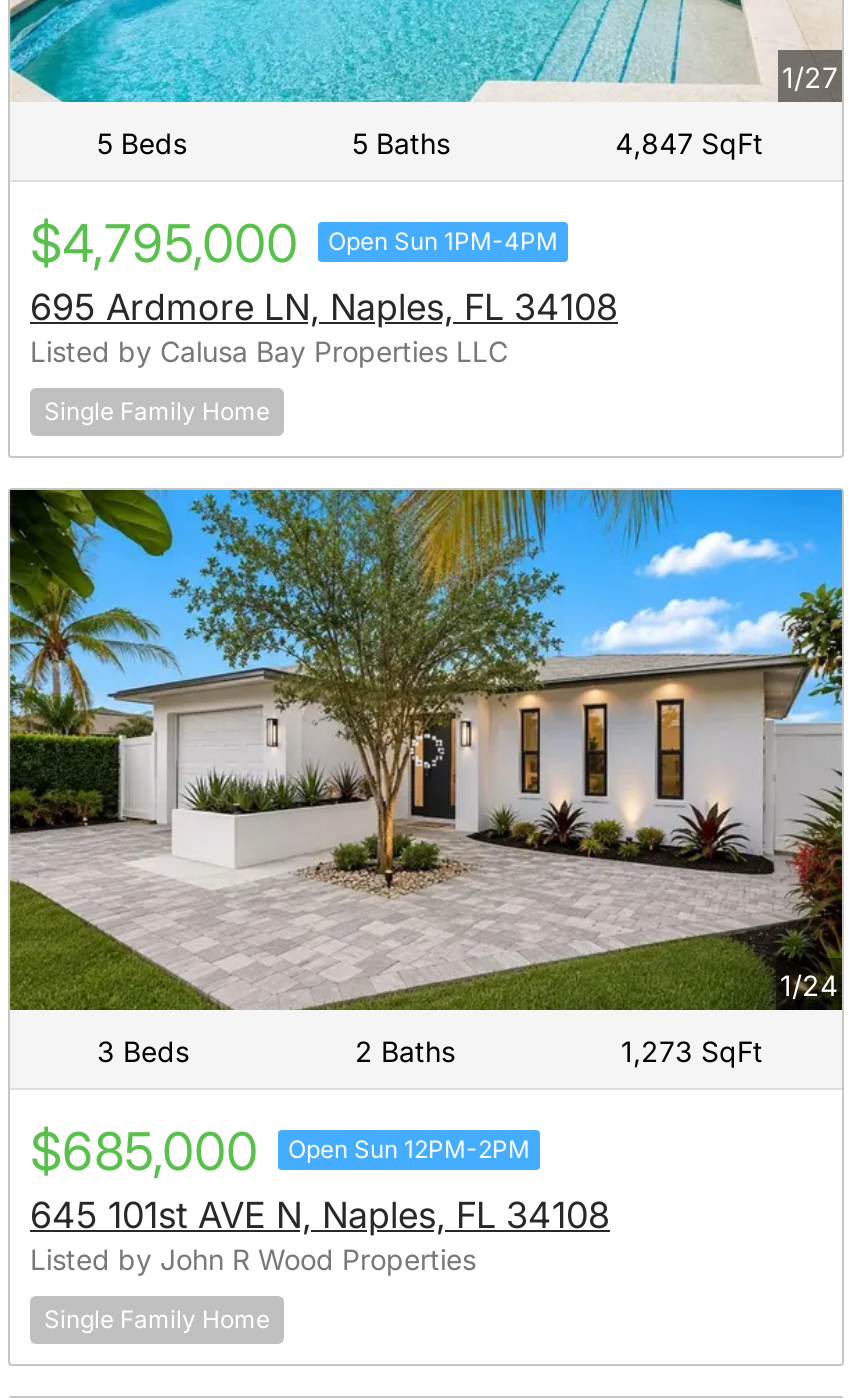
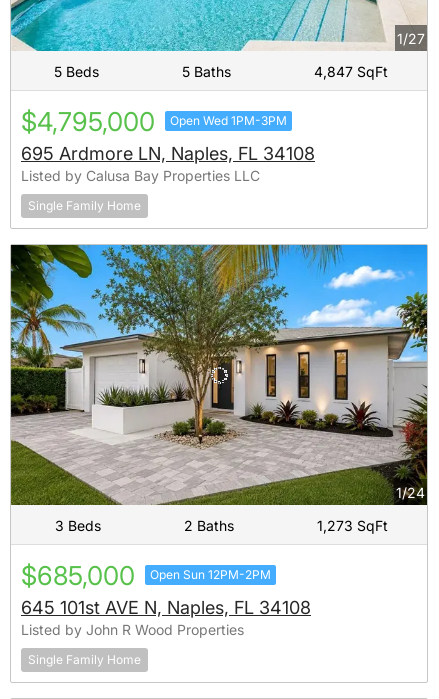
[30,212,558,274] $4,795,000 Open Sun 1PM-4PM -> [21,106,287,137] $4,795,000 Open Wed 1PM-3PM

